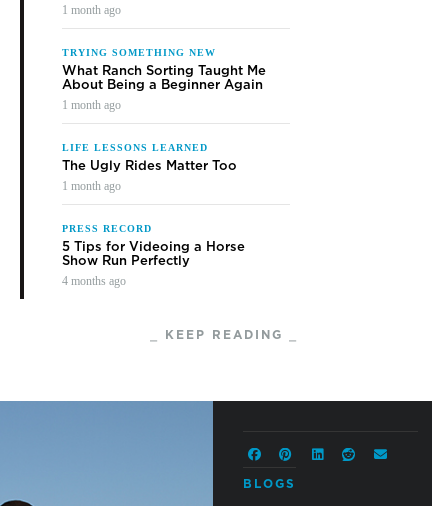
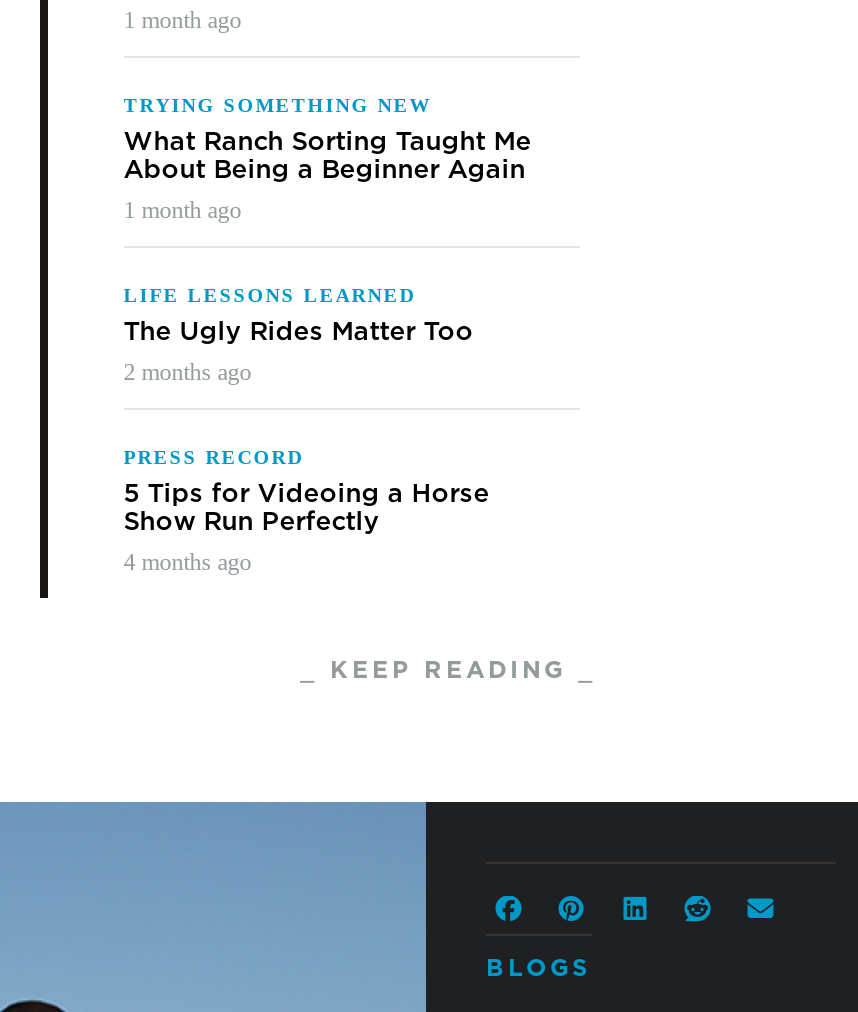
[62,179,121,193] 1 month ago -> [123,358,251,386] 2 months ago

